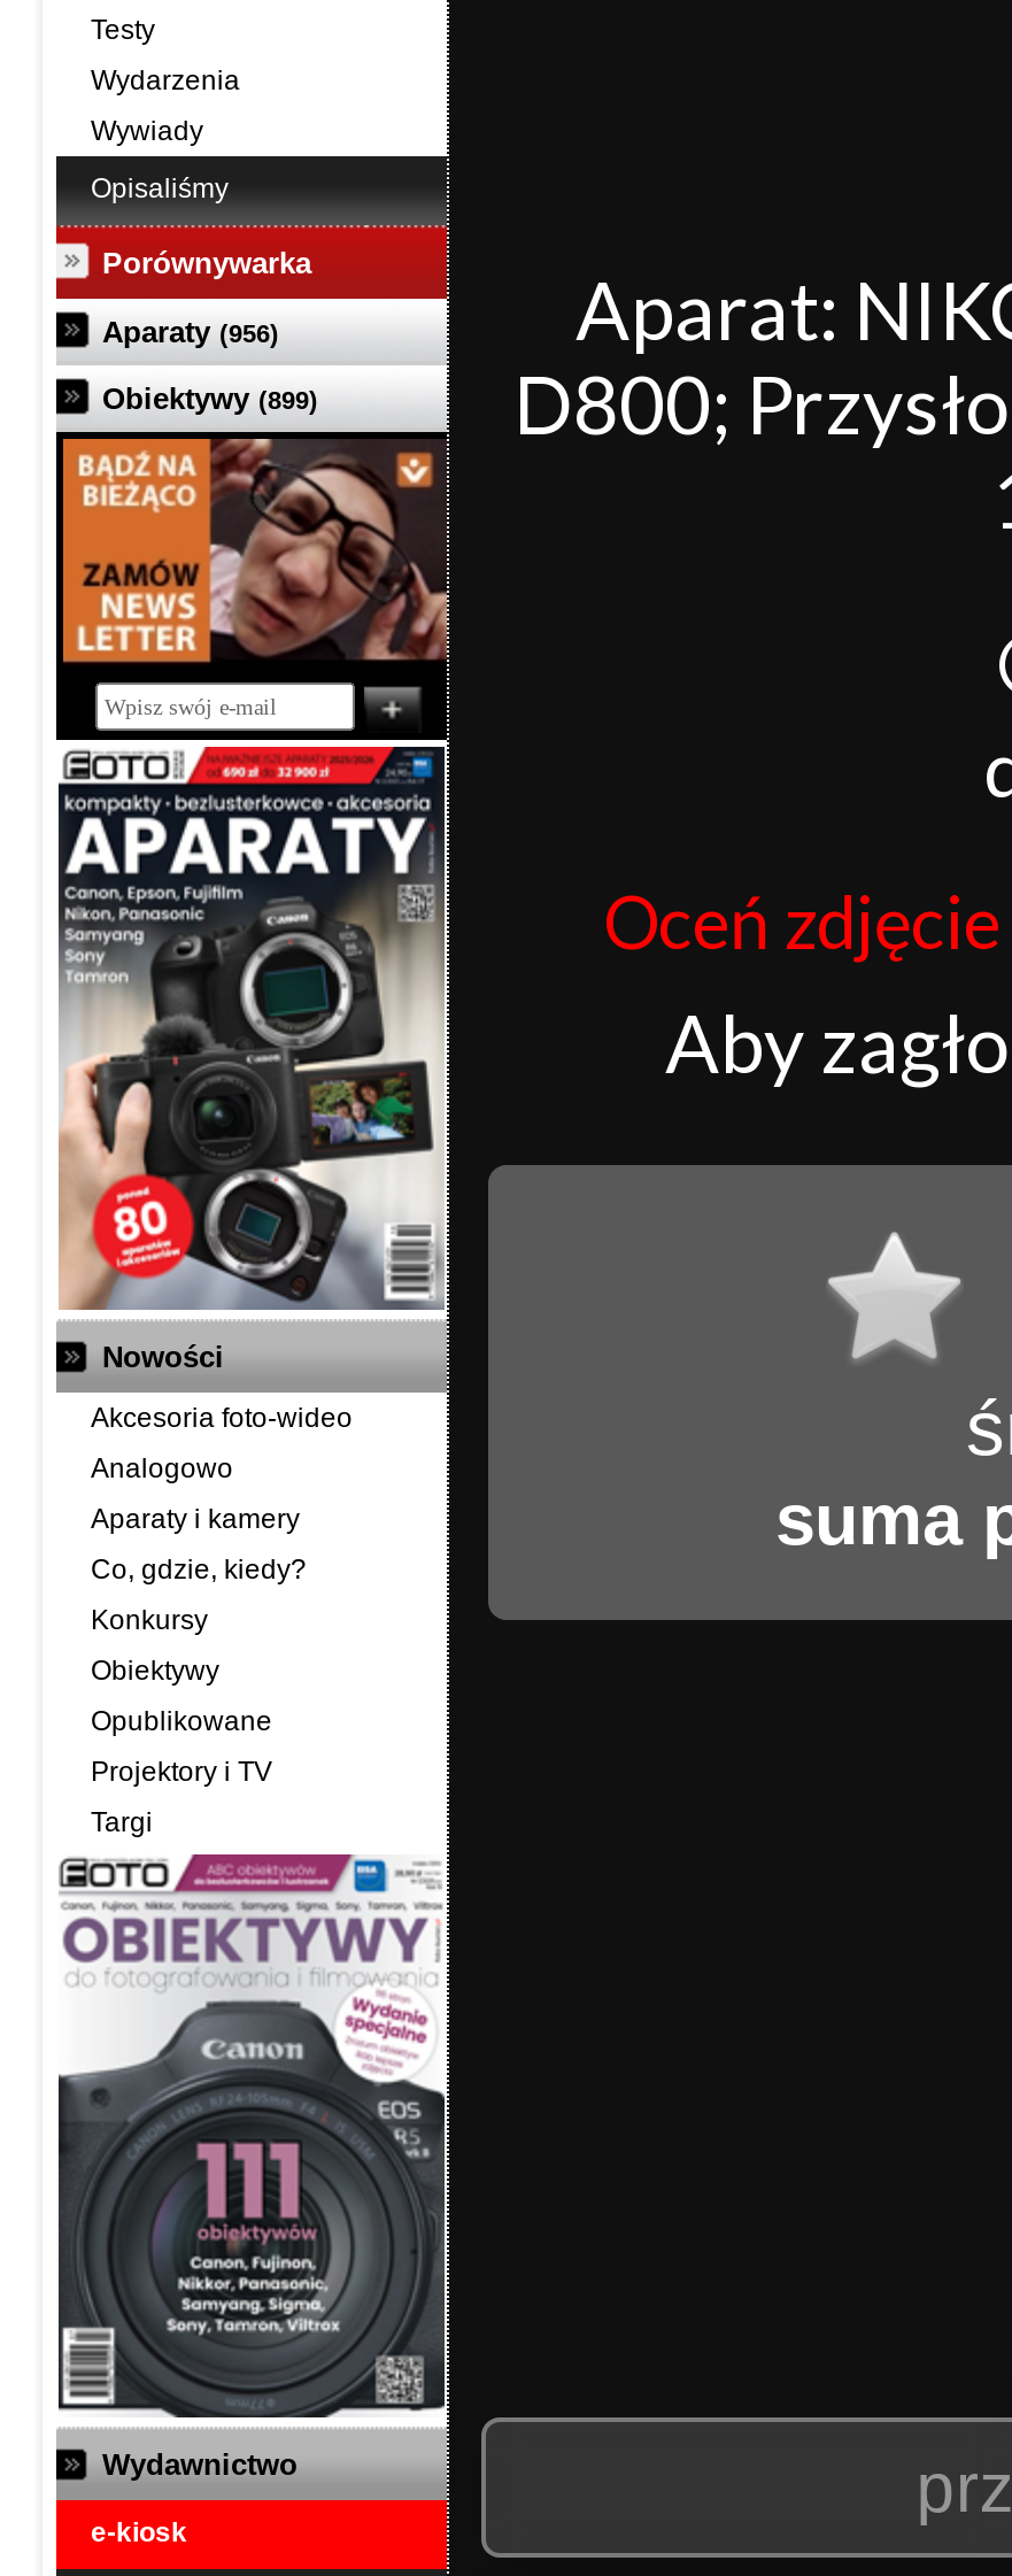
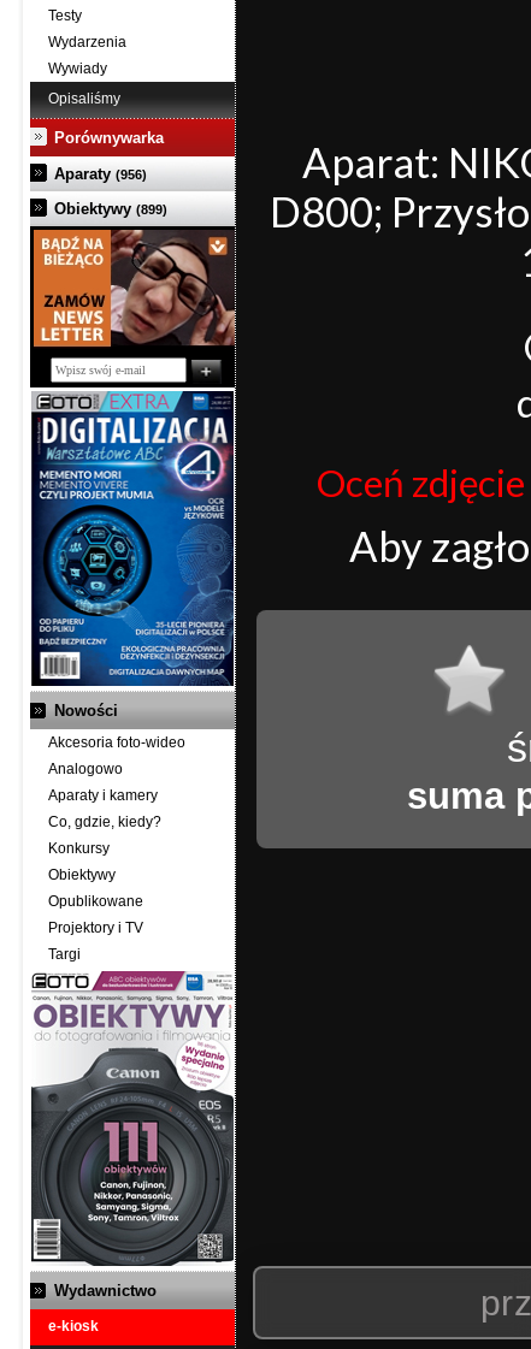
[59,745,447,1312] [image] -> [30,390,235,687] [image]

